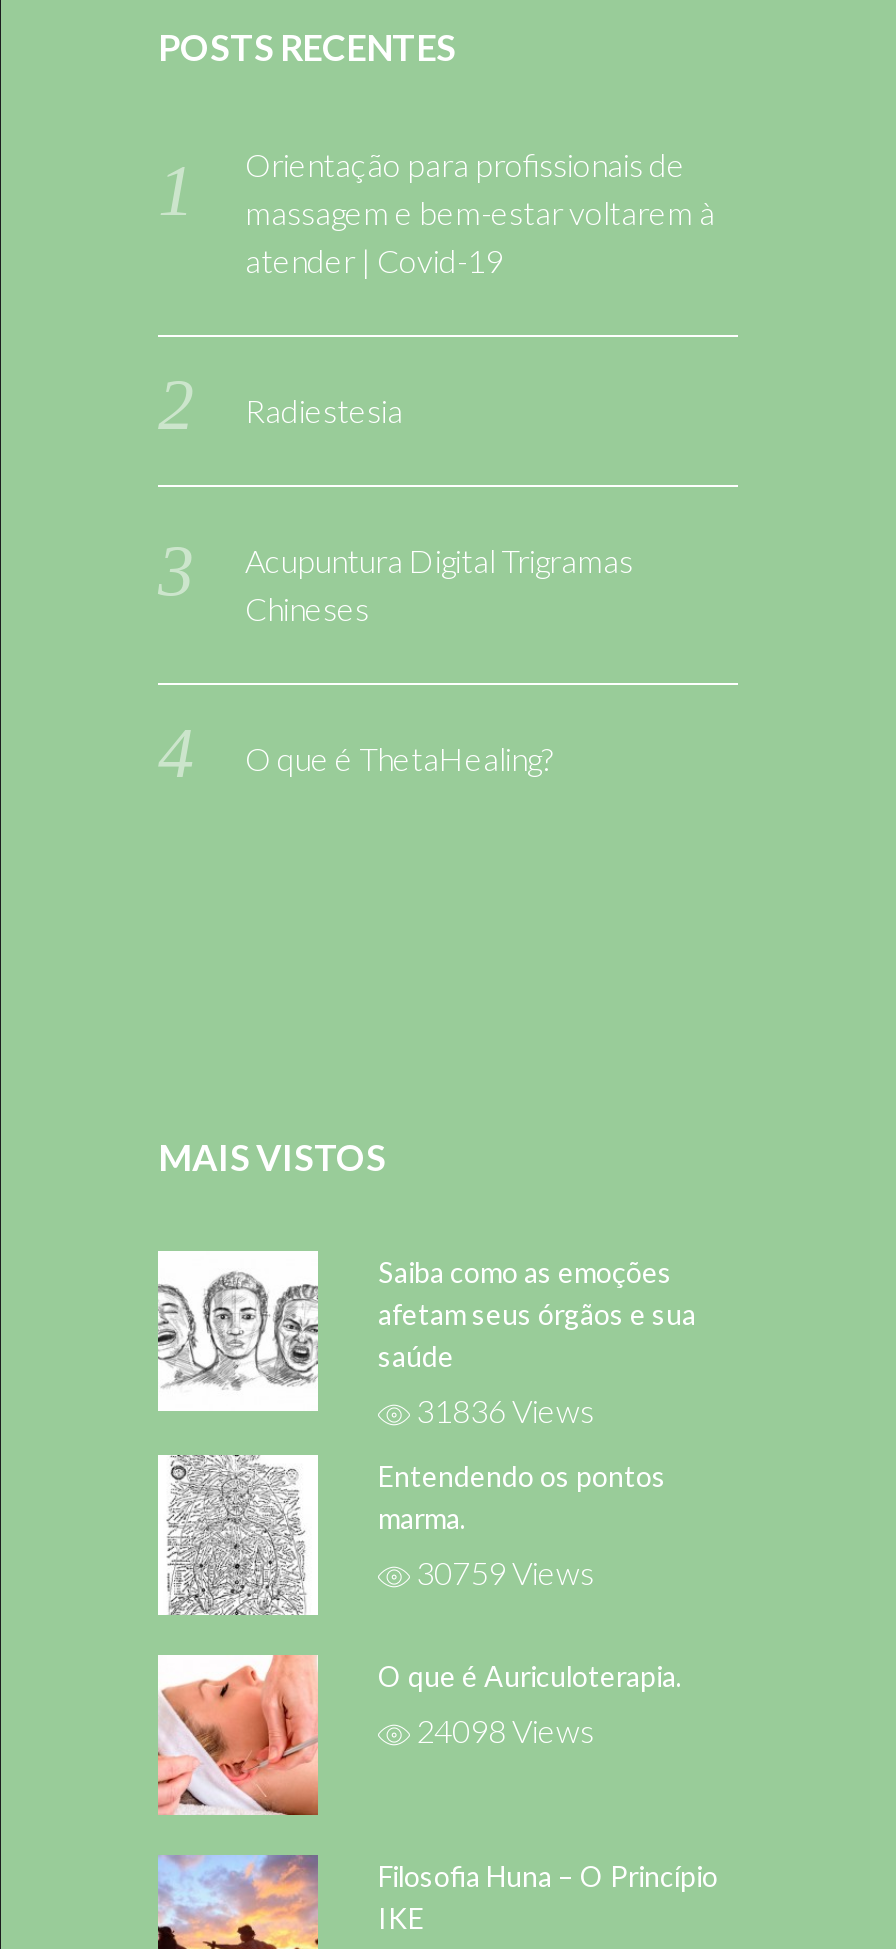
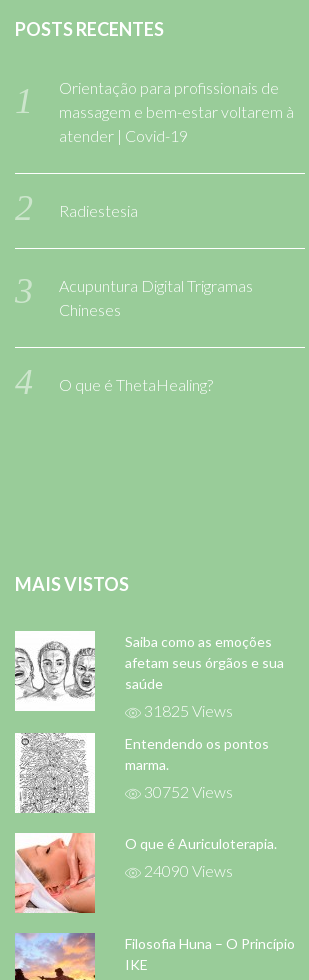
[410,1391,594,1429] 31836 Views -> [141,701,233,720] 31825 Views
[410,1553,594,1591] 30759 Views -> [141,782,233,801] 30752 Views
[410,1711,594,1749] 24098 Views -> [141,861,233,880] 24090 Views

